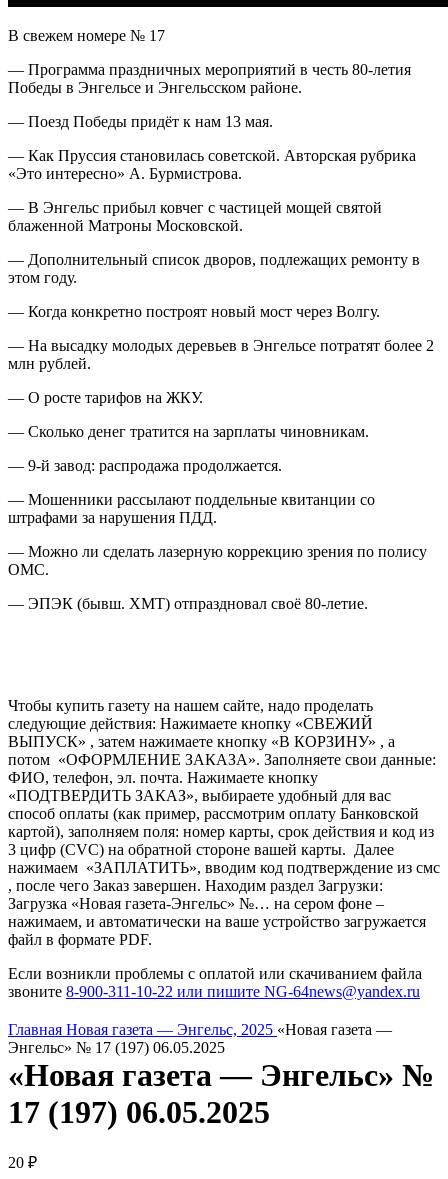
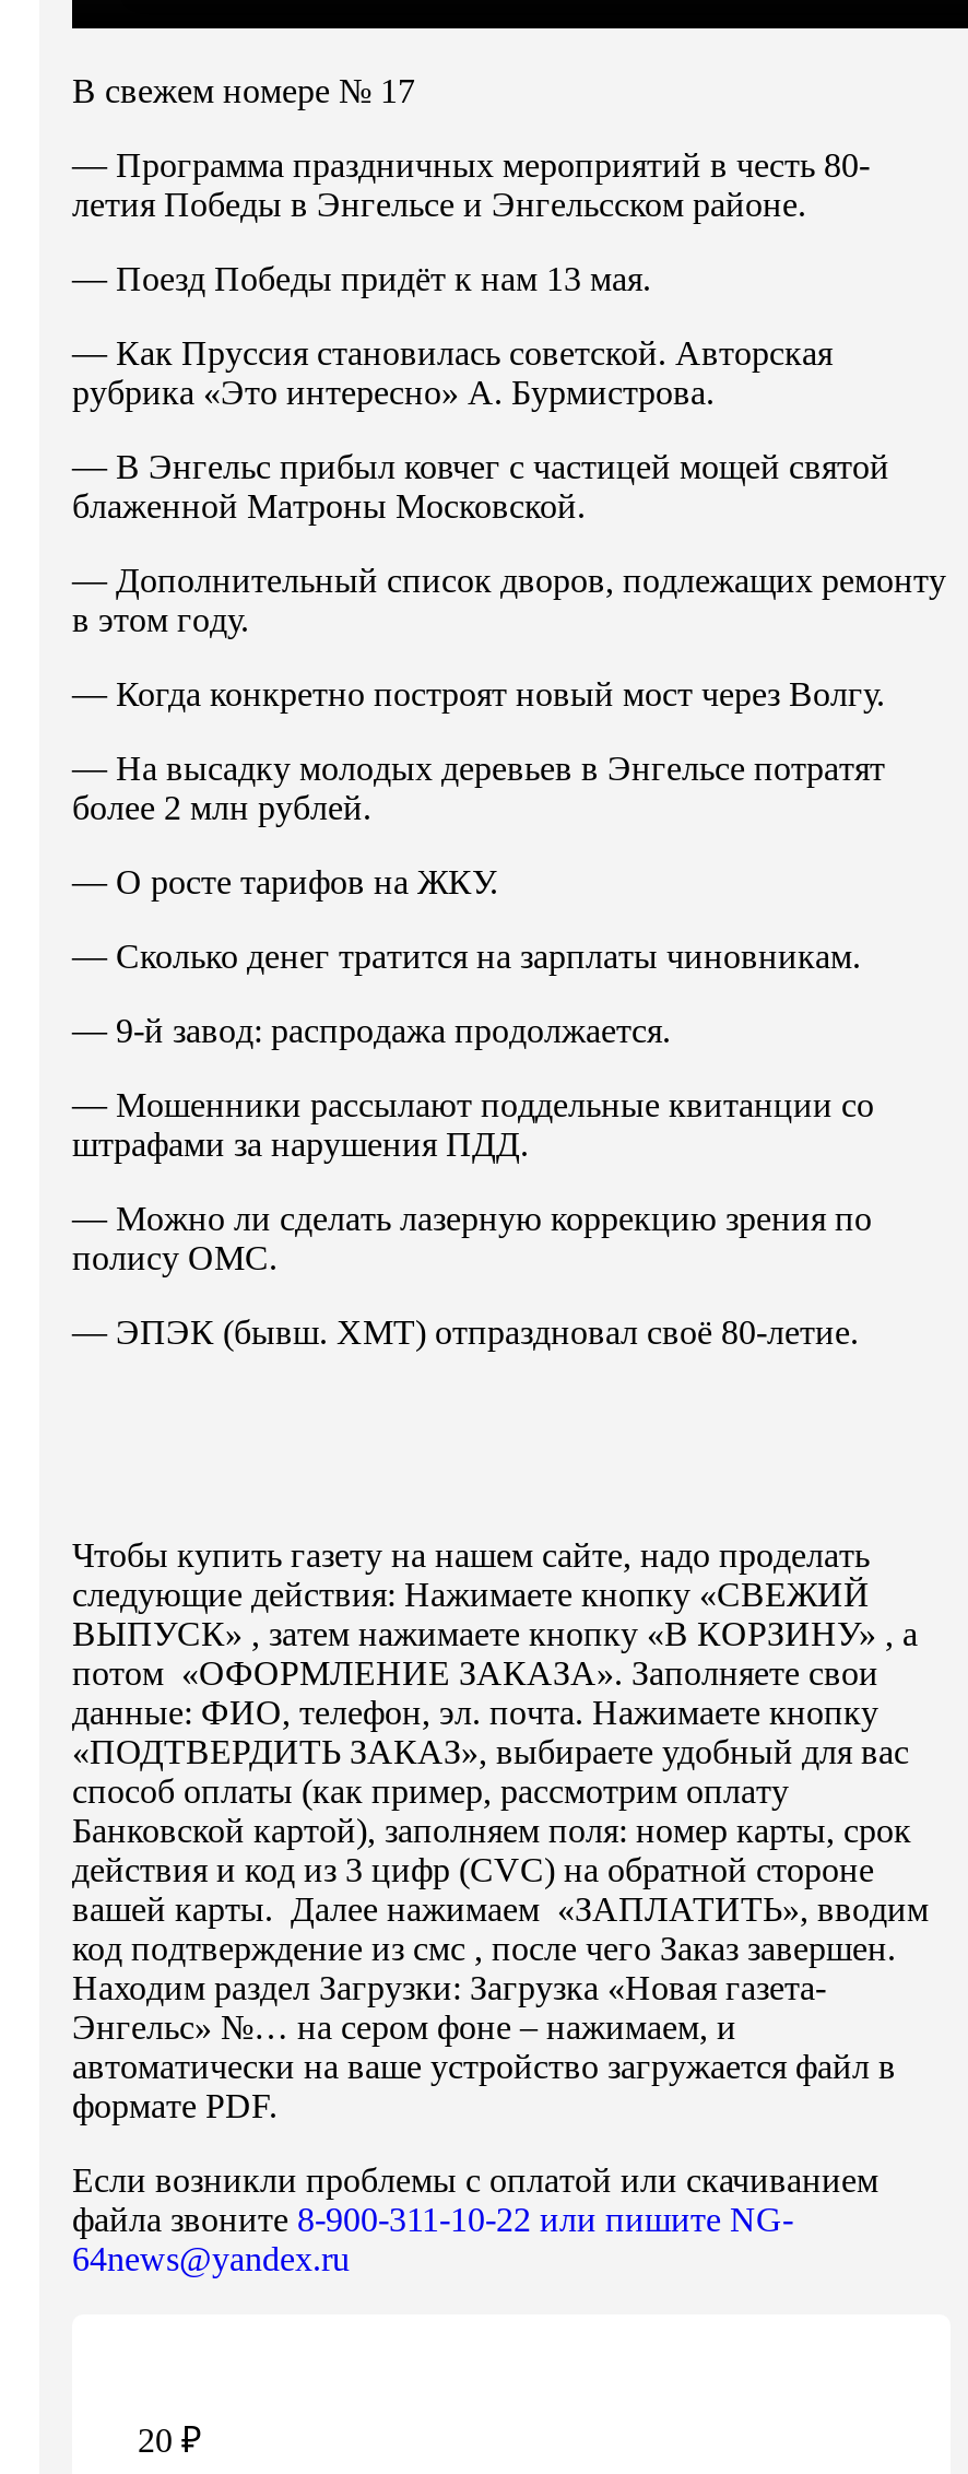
[8,804,440,1129] способ оплаты (как пример, рассмотрим оплату Банковской | картой), заполняем поля: номер карты, срок действия и код из | 3 цифр (CVC) на обратной стороне вашей карты. Далее | нажимаем «ЗАПЛАТИТЬ», вводим код подтверждение из смс | , после чего Заказ завершен. Находим раздел Загрузки: | Загрузка «Новая газета-Энгельс» №… на сером фоне – | нажимаем, и автоматически на ваше устройство загружается | файл в формате PDF. | Если возникли проблемы с оплатой или скачиванием файла | звоните 8-900-311-10-22 или пишите NG-64news@yandex.ru | Главная Новая газета — Энгельс, 2025 «Новая газета — | Энгельс» № 17 (197) 06.05.2025 | «Новая газета — Энгельс» № | 17 (197) 06.05.2025 -> [72,1772,929,2277] способ оплаты (как пример, рассмотрим оплату | Банковской картой), заполняем поля: номер карты, срок | действия и код из 3 цифр (CVC) на обратной стороне | вашей карты. Далее нажимаем «ЗАПЛАТИТЬ», вводим | код подтверждение из смс , после чего Заказ завершен. | Находим раздел Загрузки: Загрузка «Новая газета- | Энгельс» №… на сером фоне – нажимаем, и | автоматически на ваше устройство загружается файл в | формате PDF. | Если возникли проблемы с оплатой или скачиванием | файла звоните 8-900-311-10-22 или пишите NG- | 64news@yandex.ru

